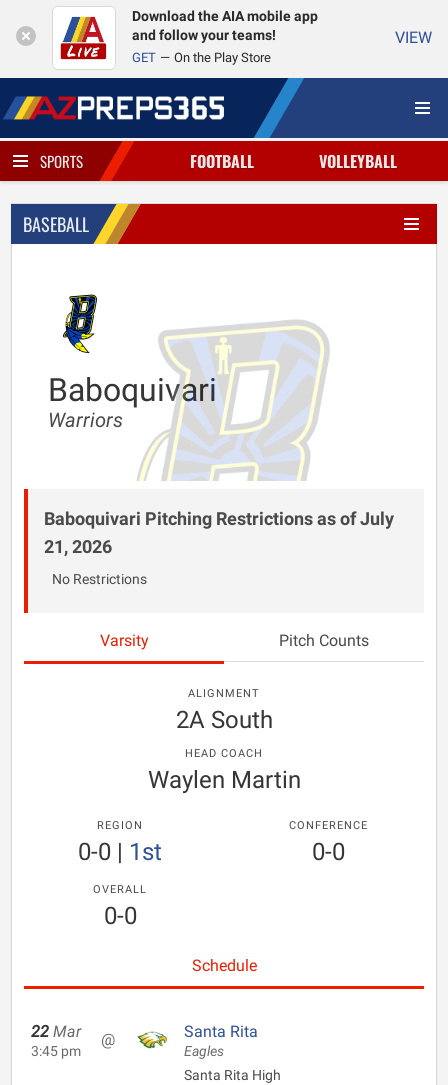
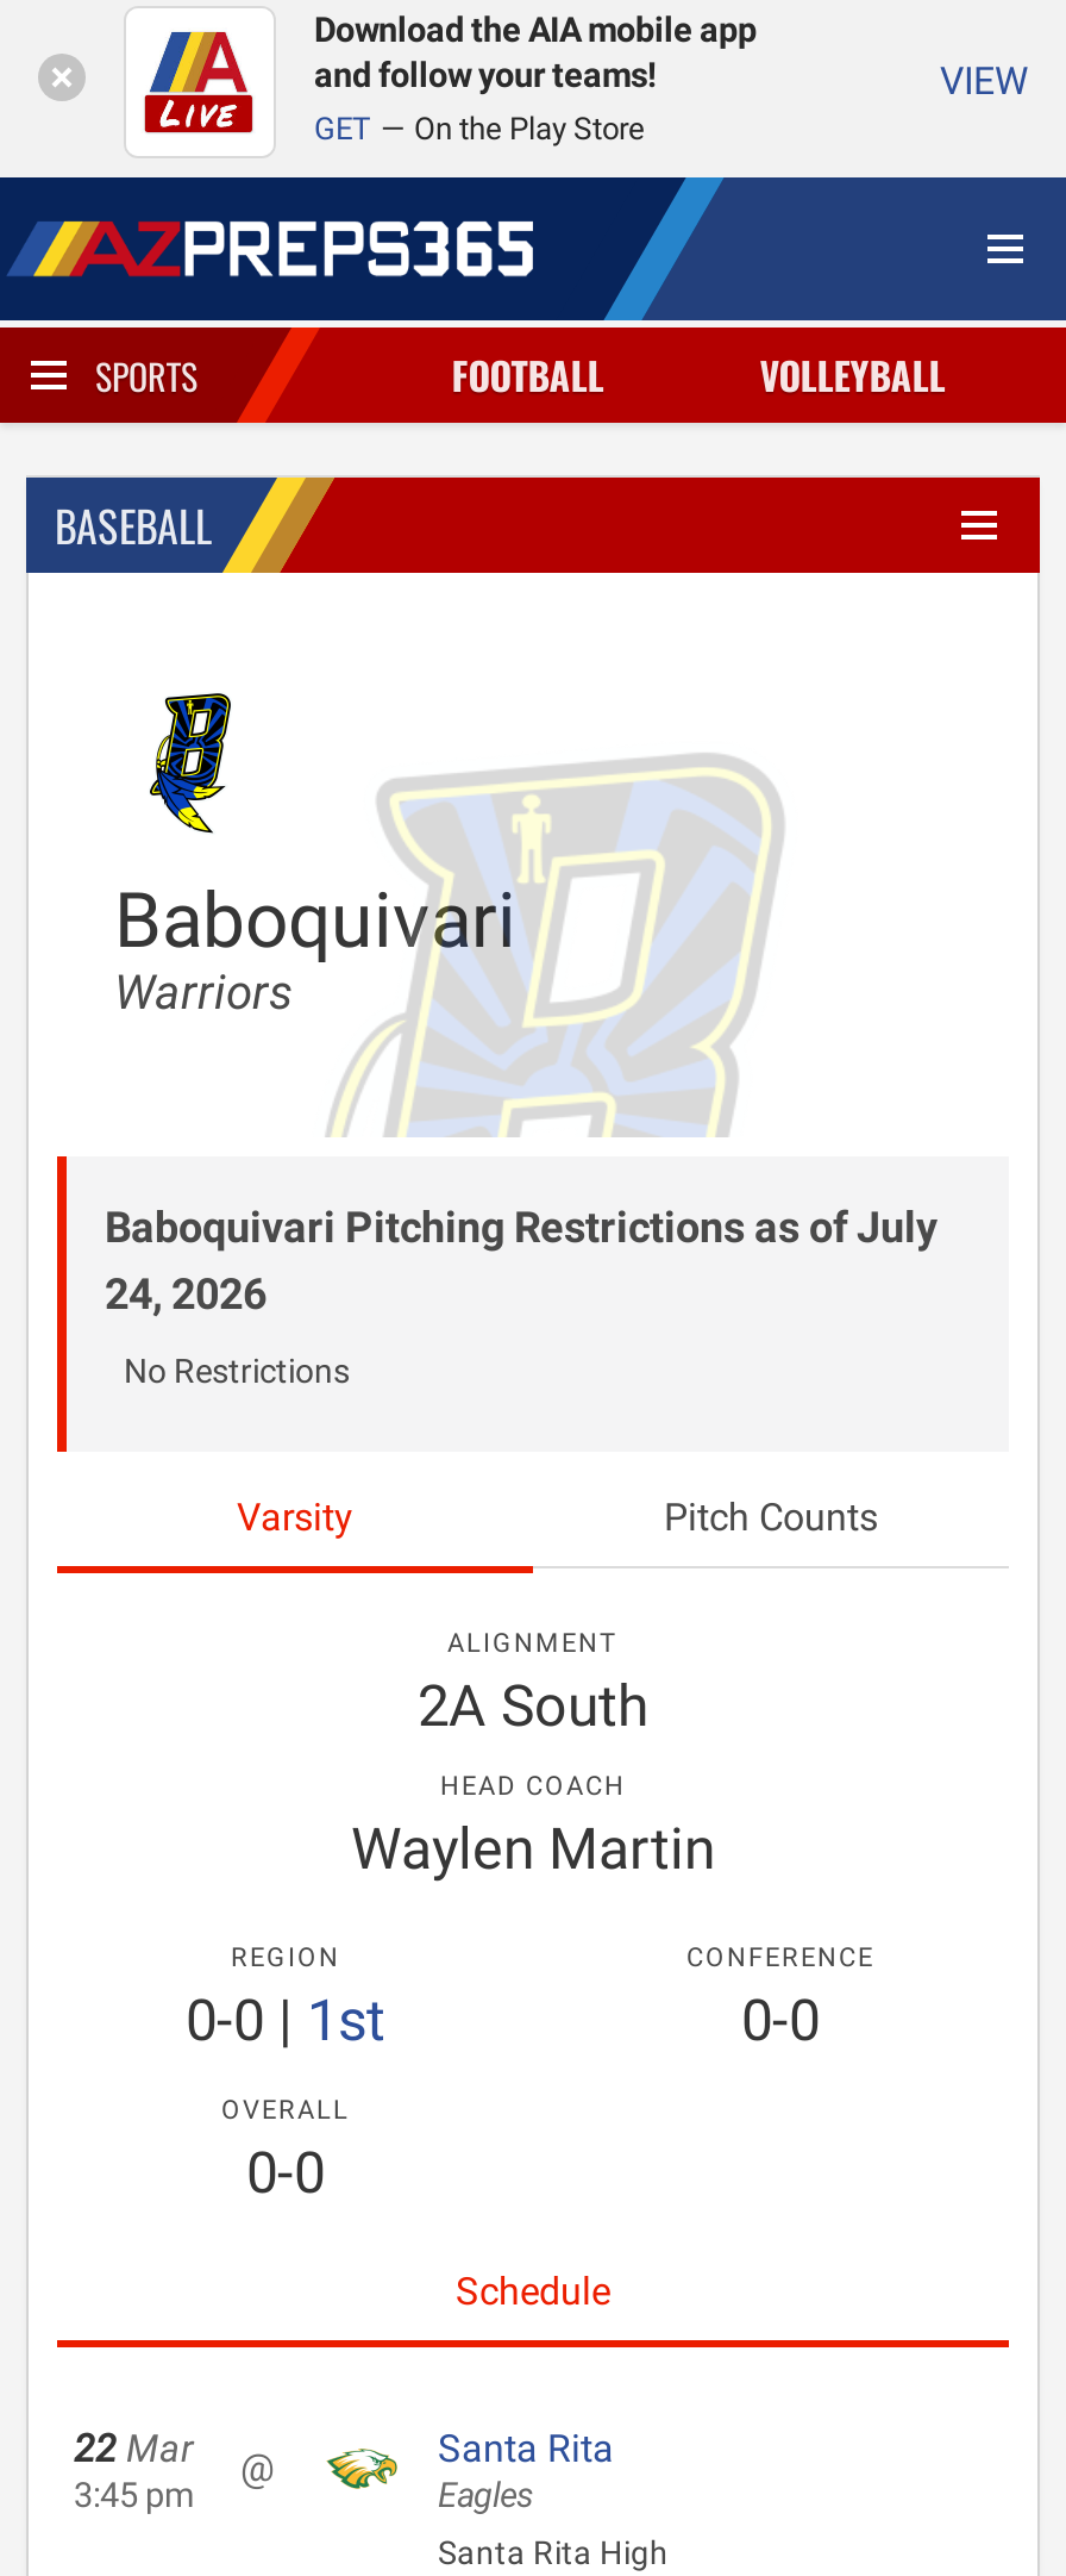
[44,536,112,557] 21, 2026 -> [105,1268,266,1318] 24, 2026

